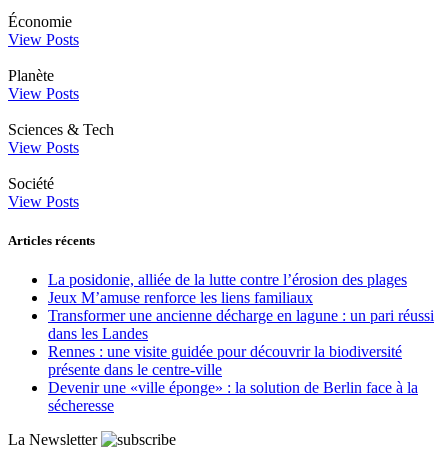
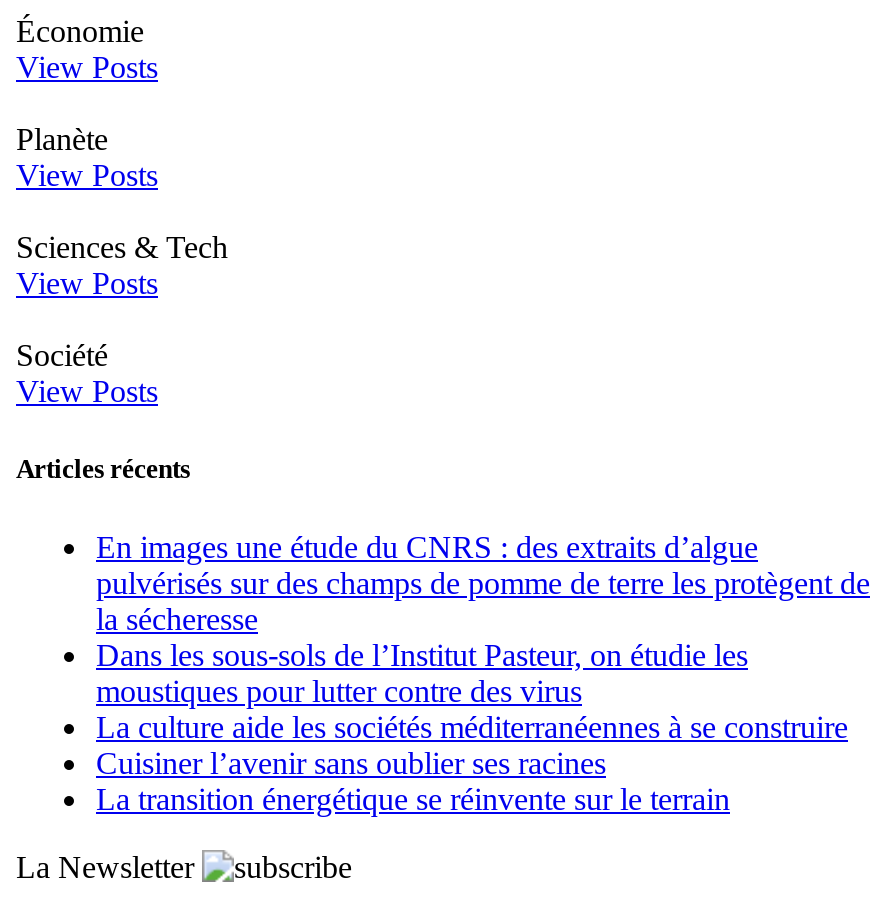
[48,271,434,414] La posidonie, alliée de la lutte contre l’érosion des plages | Jeux M’amuse renforce les liens familiaux | Transformer une ancienne décharge en lagune : un pari réussi | dans les Landes | Rennes : une visite guidée pour découvrir la biodiversité | présente dans le centre-ville | Devenir une «ville éponge» : la solution de Berlin face à la | sécheresse -> [96,531,870,817] En images une étude du CNRS : des extraits d’algue | pulvérisés sur des champs de pomme de terre les protègent de | la sécheresse | Dans les sous-sols de l’Institut Pasteur, on étudie les | moustiques pour lutter contre des virus | La culture aide les sociétés méditerranéennes à se construire | Cuisiner l’avenir sans oublier ses racines | La transition énergétique se réinvente sur le terrain

